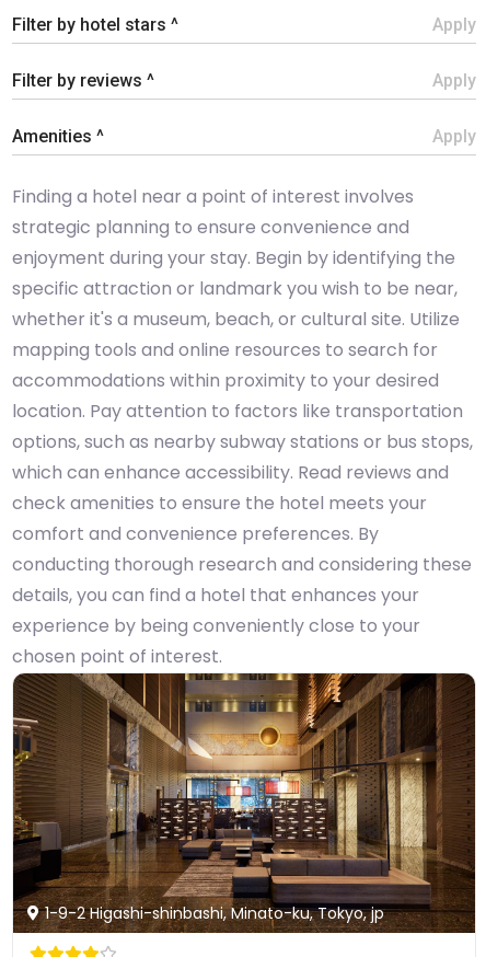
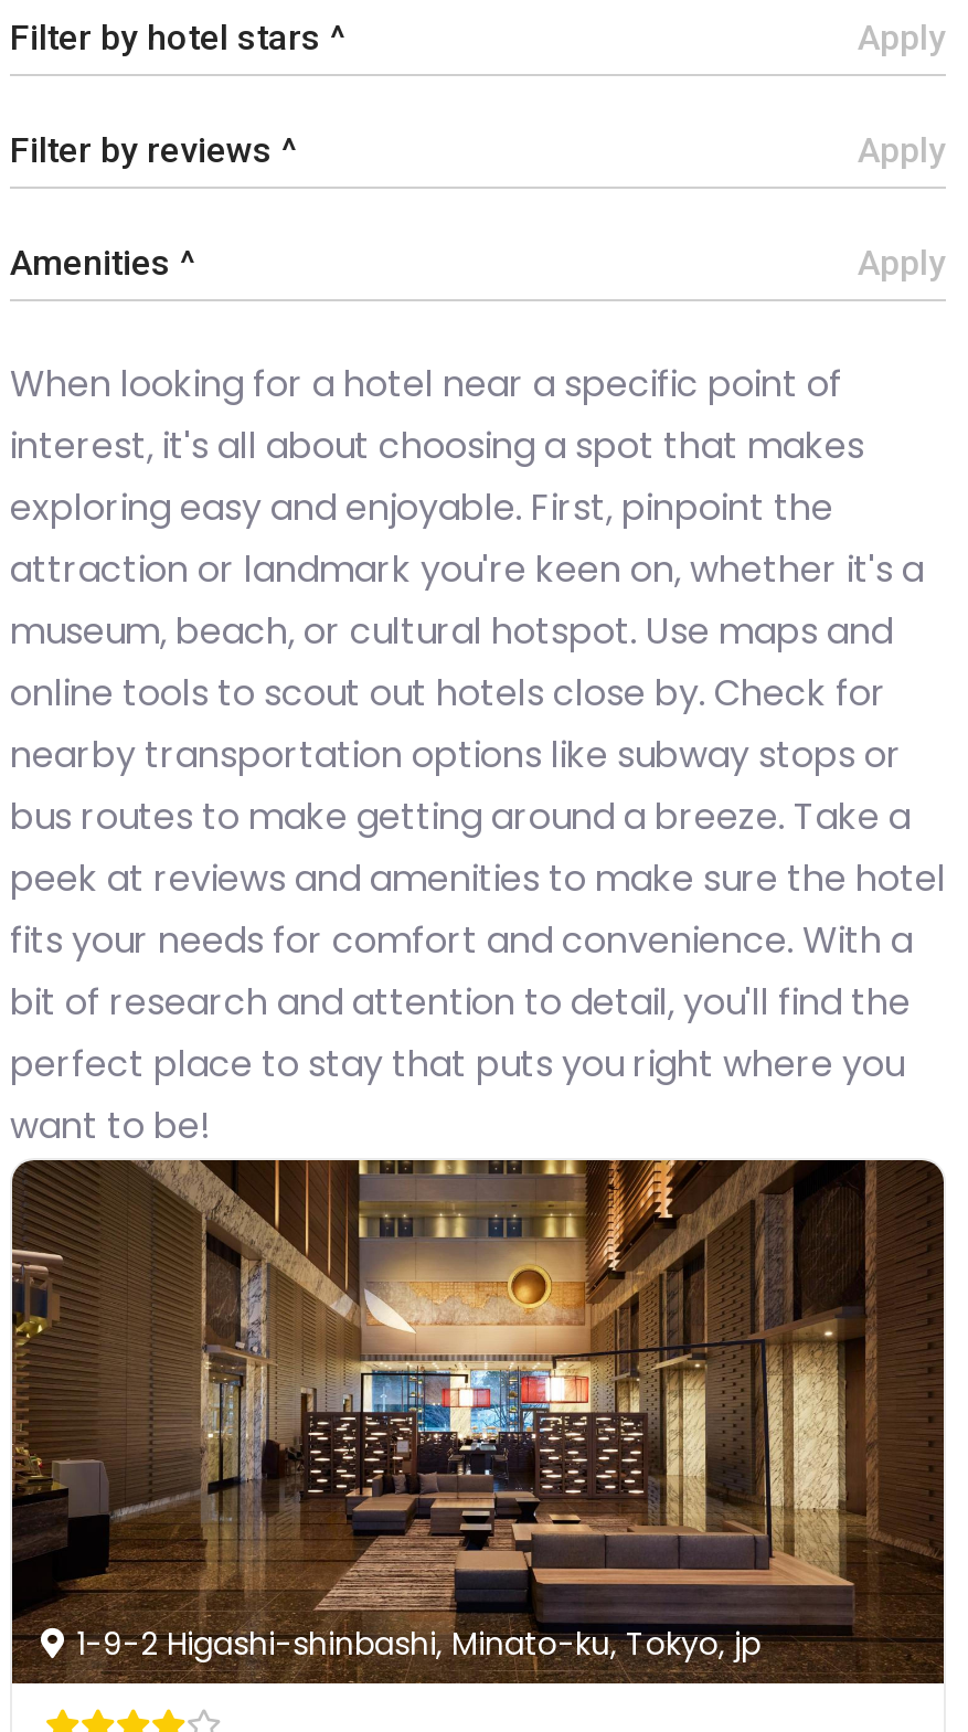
[12,184,473,669] Finding a hotel near a point of interest involves | strategic planning to ensure convenience and | enjoyment during your stay. Begin by identifying the | specific attraction or landmark you wish to be near, | whether it's a museum, beach, or cultural site. Utilize | mapping tools and online resources to search for | accommodations within proximity to your desired | location. Pay attention to factors like transportation | options, such as nearby subway stations or bus stops, | which can enhance accessibility. Read reviews and | check amenities to ensure the hotel meets your | comfort and convenience preferences. By | conducting thorough research and considering these | details, you can find a hotel that enhances your | experience by being conveniently close to your | chosen point of interest. -> [10,359,946,1151] When looking for a hotel near a specific point of | interest, it's all about choosing a spot that makes | exploring easy and enjoyable. First, pinpoint the | attraction or landmark you're keen on, whether it's a | museum, beach, or cultural hotspot. Use maps and | online tools to scout out hotels close by. Check for | nearby transportation options like subway stops or | bus routes to make getting around a breeze. Take a | peek at reviews and amenities to make sure the hotel | fits your needs for comfort and convenience. With a | bit of research and attention to detail, you'll find the | perfect place to stay that puts you right where you | want to be!

